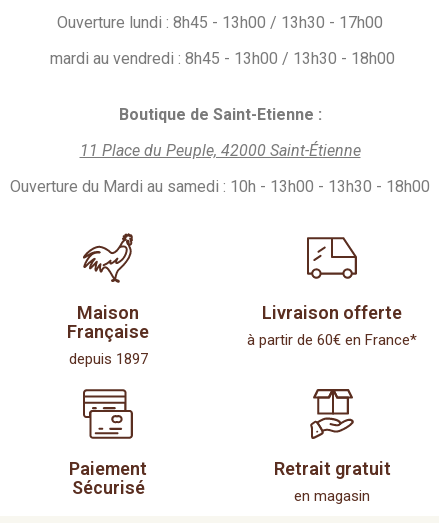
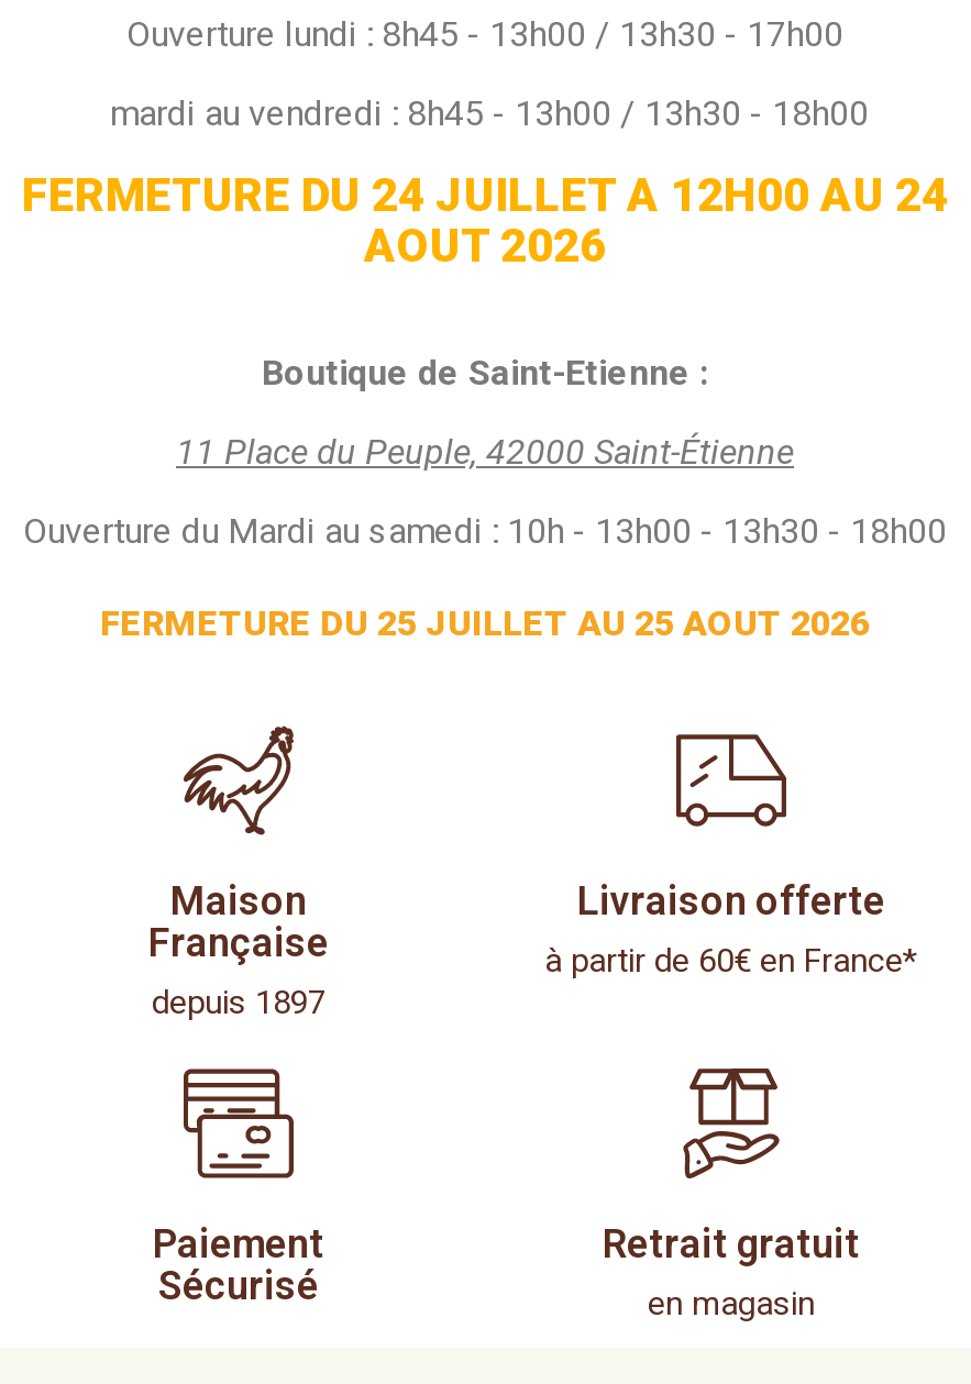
none -> [22,169,948,273] FERMETURE DU 24 JUILLET A 12H00 AU 24 | AOUT 2026
none -> [100,602,870,644] FERMETURE DU 25 JUILLET AU 25 AOUT 2026

